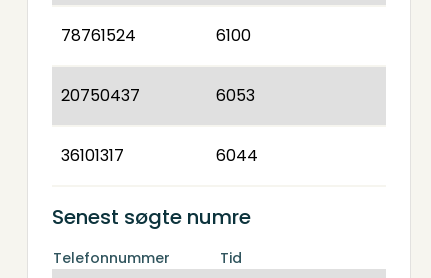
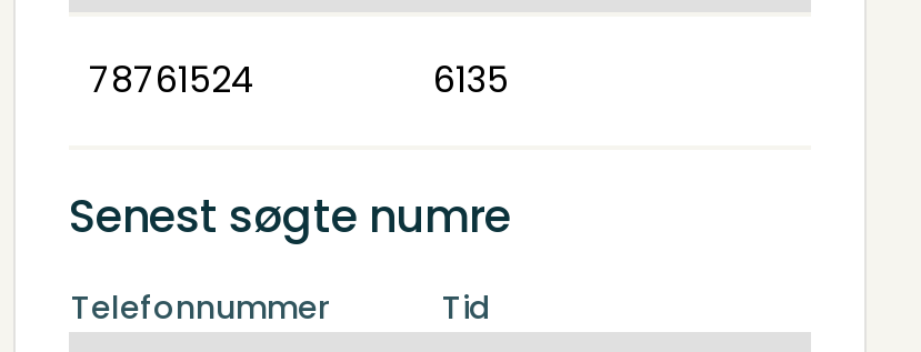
[61,24,258,167] 6100 | 20750437 | 6053 | 36101317 | 6044 -> [433,54,509,105] 6135

